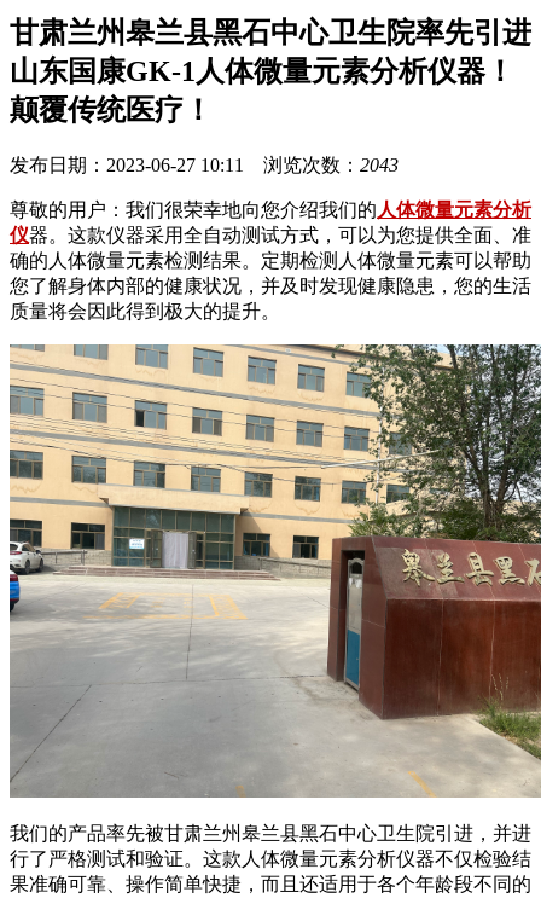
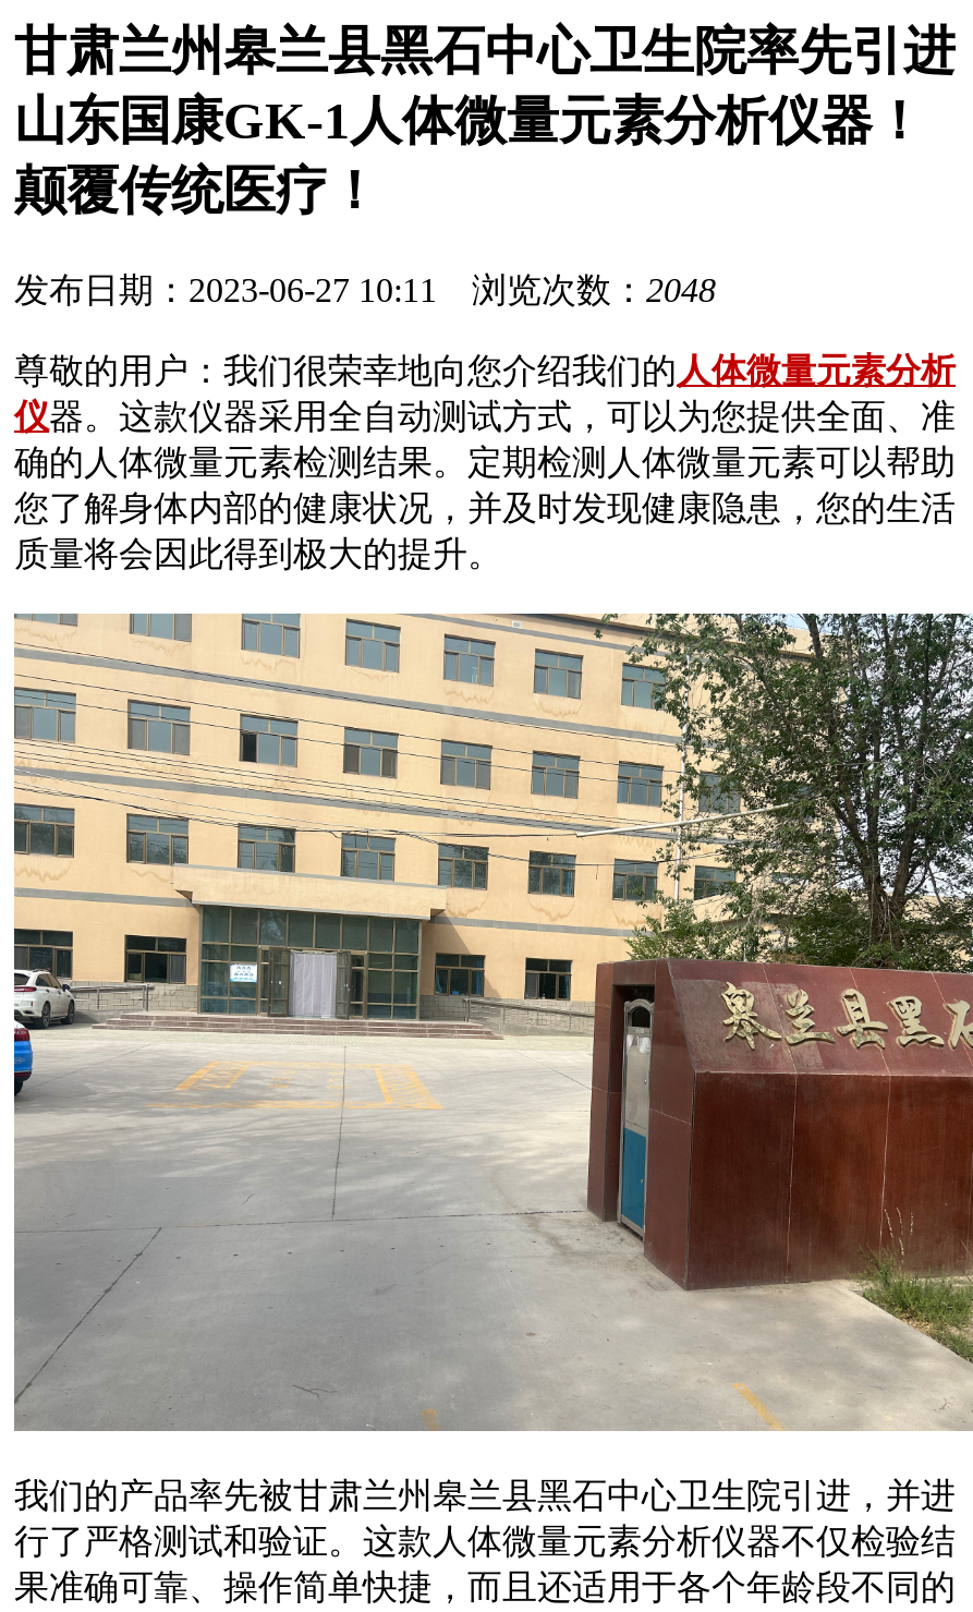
[10,155,399,175] 发布日期：2023-06-27 10:11 浏览次数：2043 -> [14,272,716,309] 发布日期：2023-06-27 10:11 浏览次数：2048

